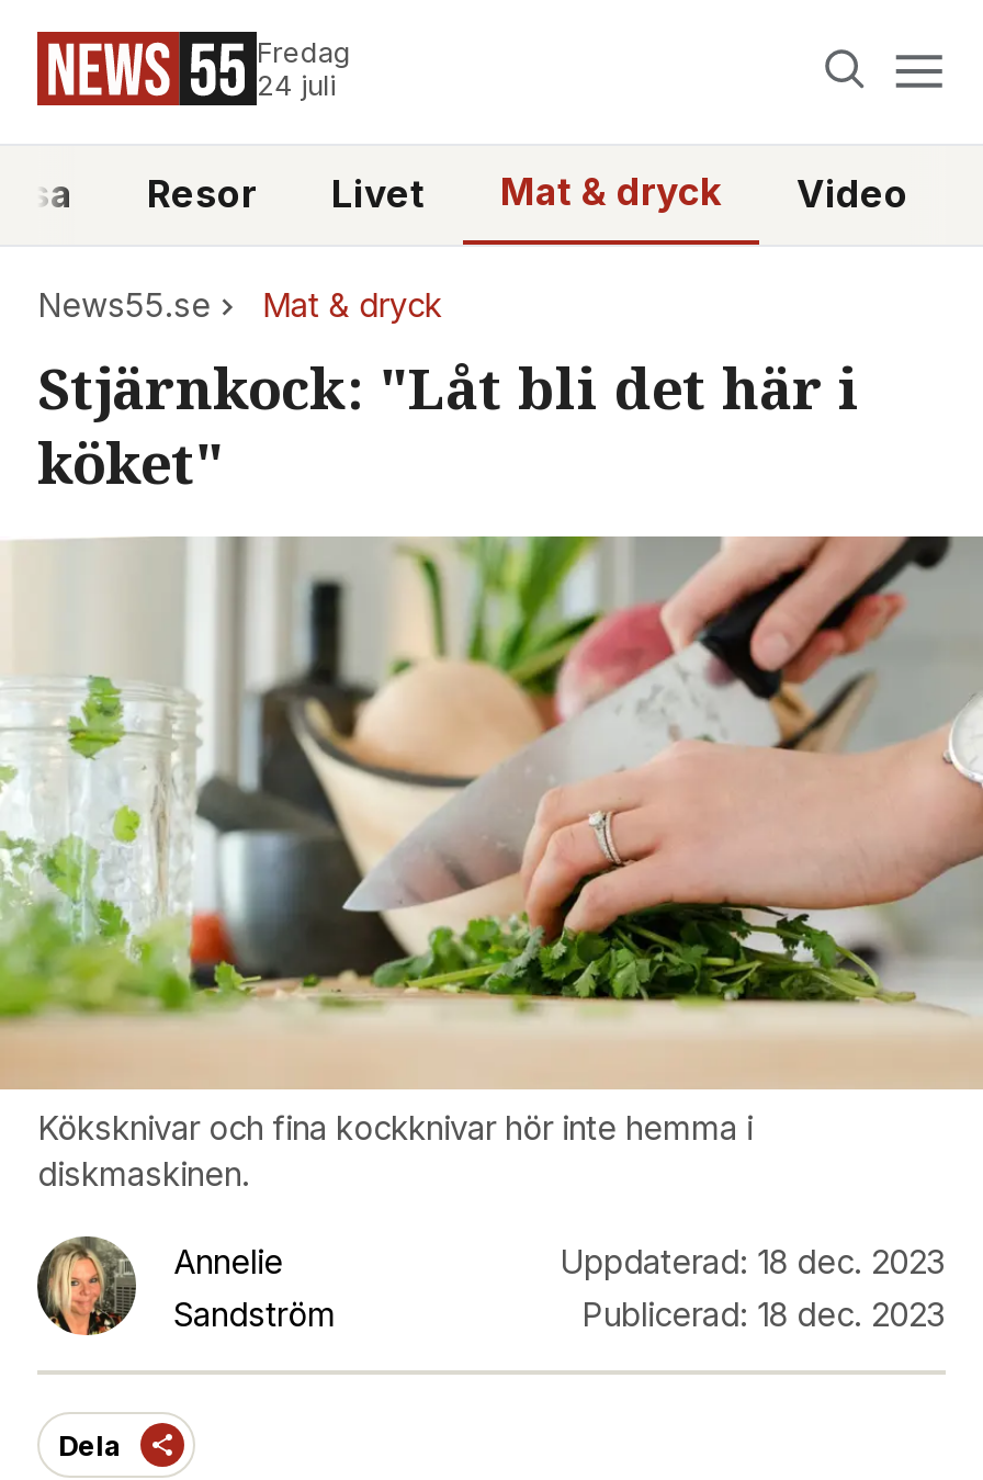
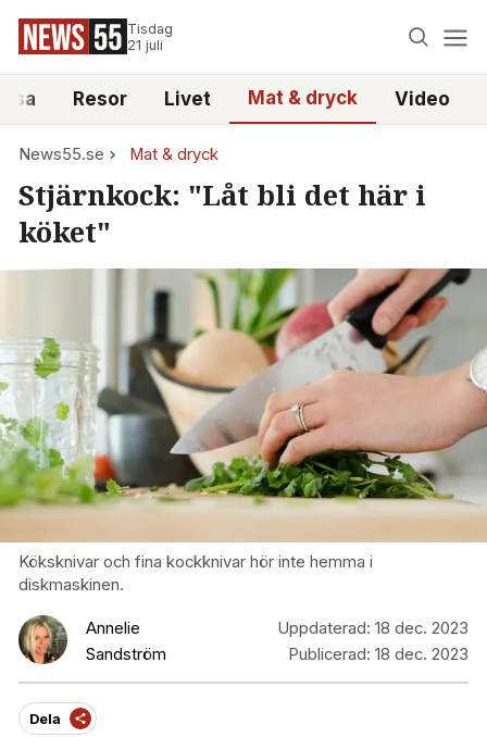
[257,36,351,102] Fredag | 24 juli -> [127,21,173,53] Tisdag | 21 juli

